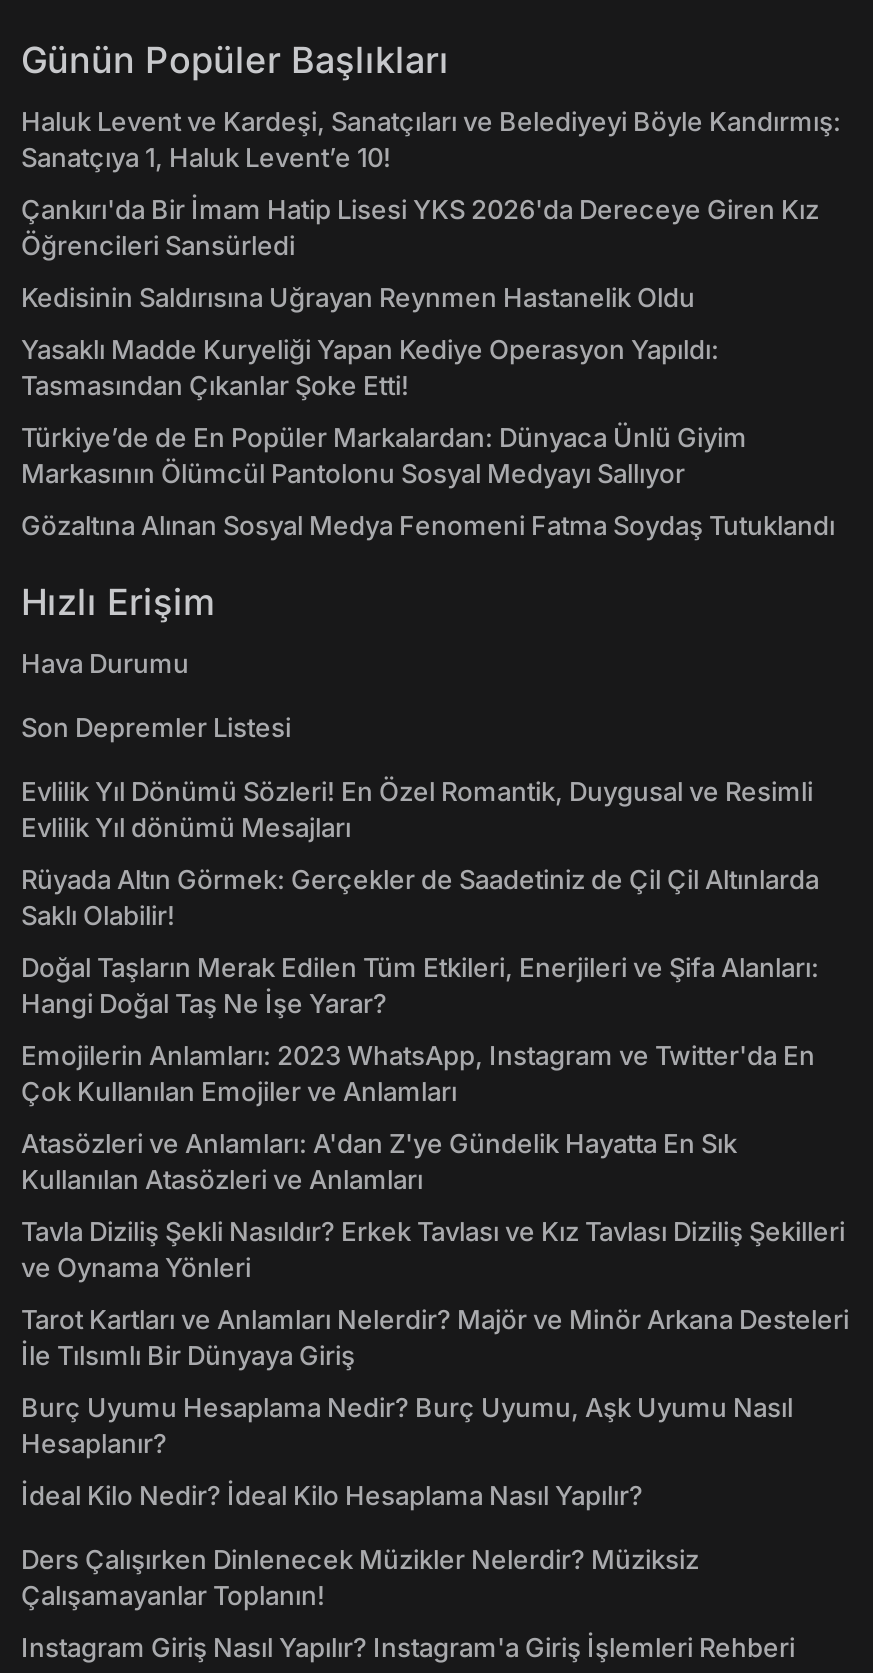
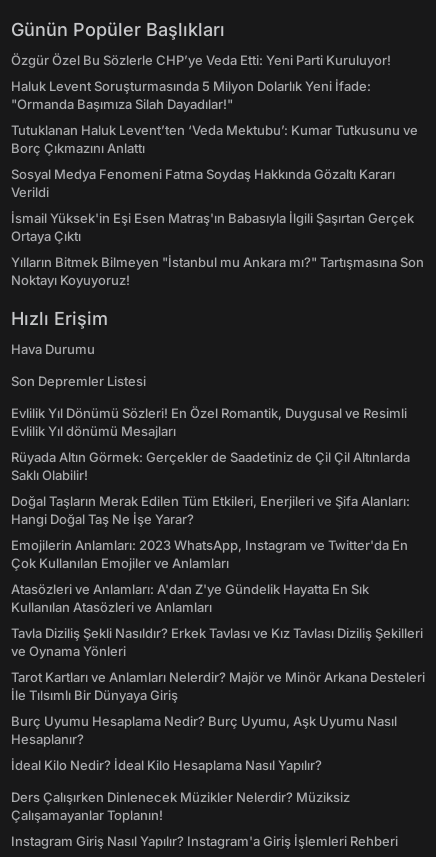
[21,105,841,173] Haluk Levent ve Kardeşi, Sanatçıları ve Belediyeyi Böyle Kandırmış: | Sanatçıya 1, Haluk Levent’e 10! -> [11,52,391,68] Özgür Özel Bu Sözlerle CHP’ye Veda Etti: Yeni Parti Kuruluyor!
[21,193,819,261] Çankırı'da Bir İmam Hatip Lisesi YKS 2026'da Dereceye Giren Kız | Öğrencileri Sansürledi -> [11,78,371,112] Haluk Levent Soruşturmasında 5 Milyon Dolarlık Yeni İfade: | "Ormanda Başımıza Silah Dayadılar!"
[21,281,695,313] Kedisinin Saldırısına Uğrayan Reynmen Hastanelik Oldu -> [11,122,418,156] Tutuklanan Haluk Levent’ten ‘Veda Mektubu’: Kumar Tutkusunu ve | Borç Çıkmazını Anlattı
[21,333,719,401] Yasaklı Madde Kuryeliği Yapan Kediye Operasyon Yapıldı: | Tasmasından Çıkanlar Şoke Etti! -> [11,166,395,200] Sosyal Medya Fenomeni Fatma Soydaş Hakkında Gözaltı Kararı | Verildi
[21,421,747,489] Türkiye’de de En Popüler Markalardan: Dünyaca Ünlü Giyim | Markasının Ölümcül Pantolonu Sosyal Medyayı Sallıyor -> [11,210,414,244] İsmail Yüksek'in Eşi Esen Matraş'ın Babasıyla İlgili Şaşırtan Gerçek | Ortaya Çıktı
[21,509,835,541] Gözaltına Alınan Sosyal Medya Fenomeni Fatma Soydaş Tutuklandı -> [11,254,424,288] Yılların Bitmek Bilmeyen "İstanbul mu Ankara mı?" Tartışmasına Son | Noktayı Koyuyoruz!

